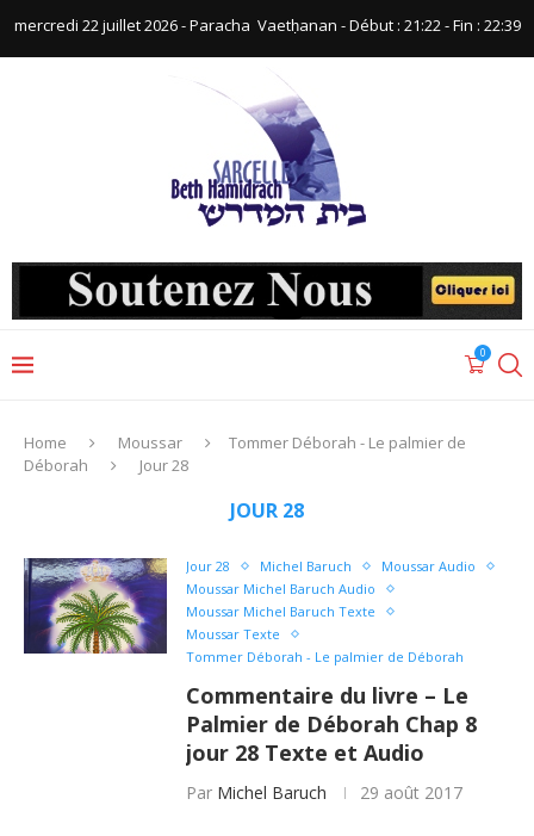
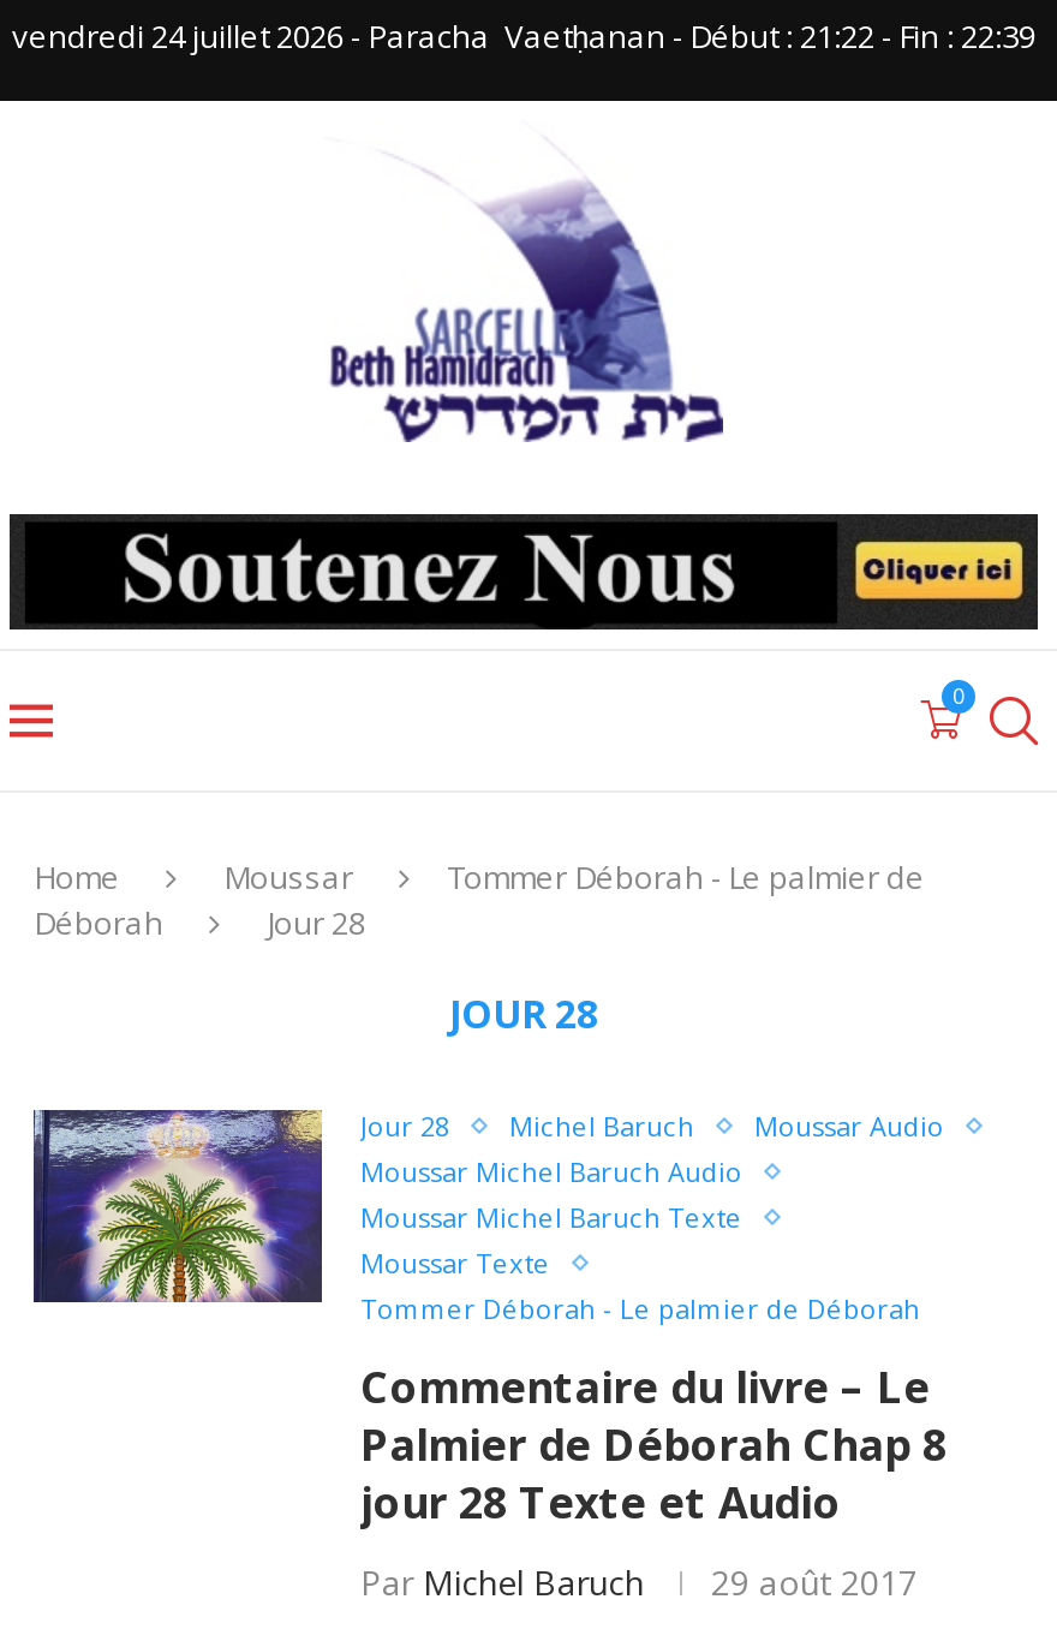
[14,14,520,36] mercredi 22 juillet 2026 - Paracha Vaetḥanan - Début : 21:22 - Fin : 22:39 -> [12,14,1035,58] vendredi 24 juillet 2026 - Paracha Vaetḥanan - Début : 21:22 - Fin : 22:39

